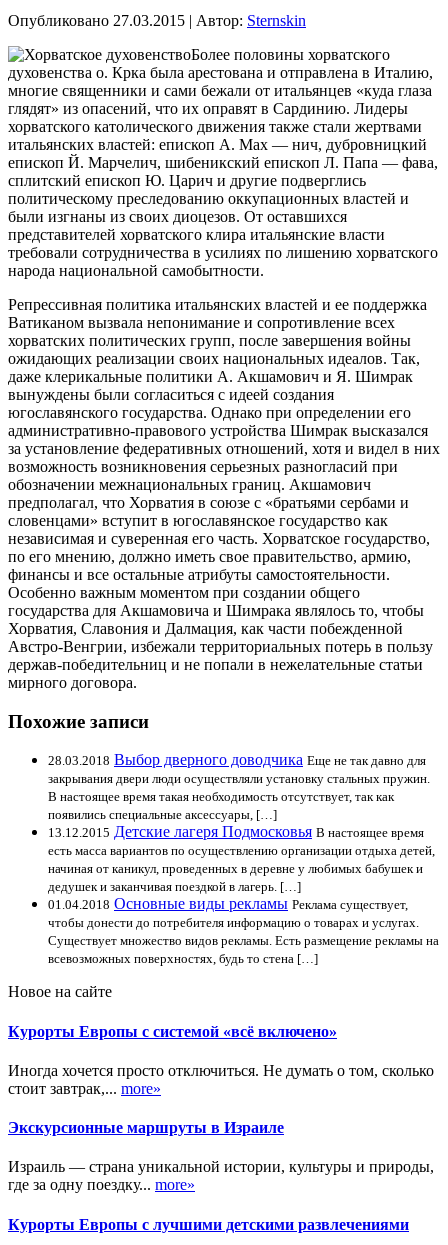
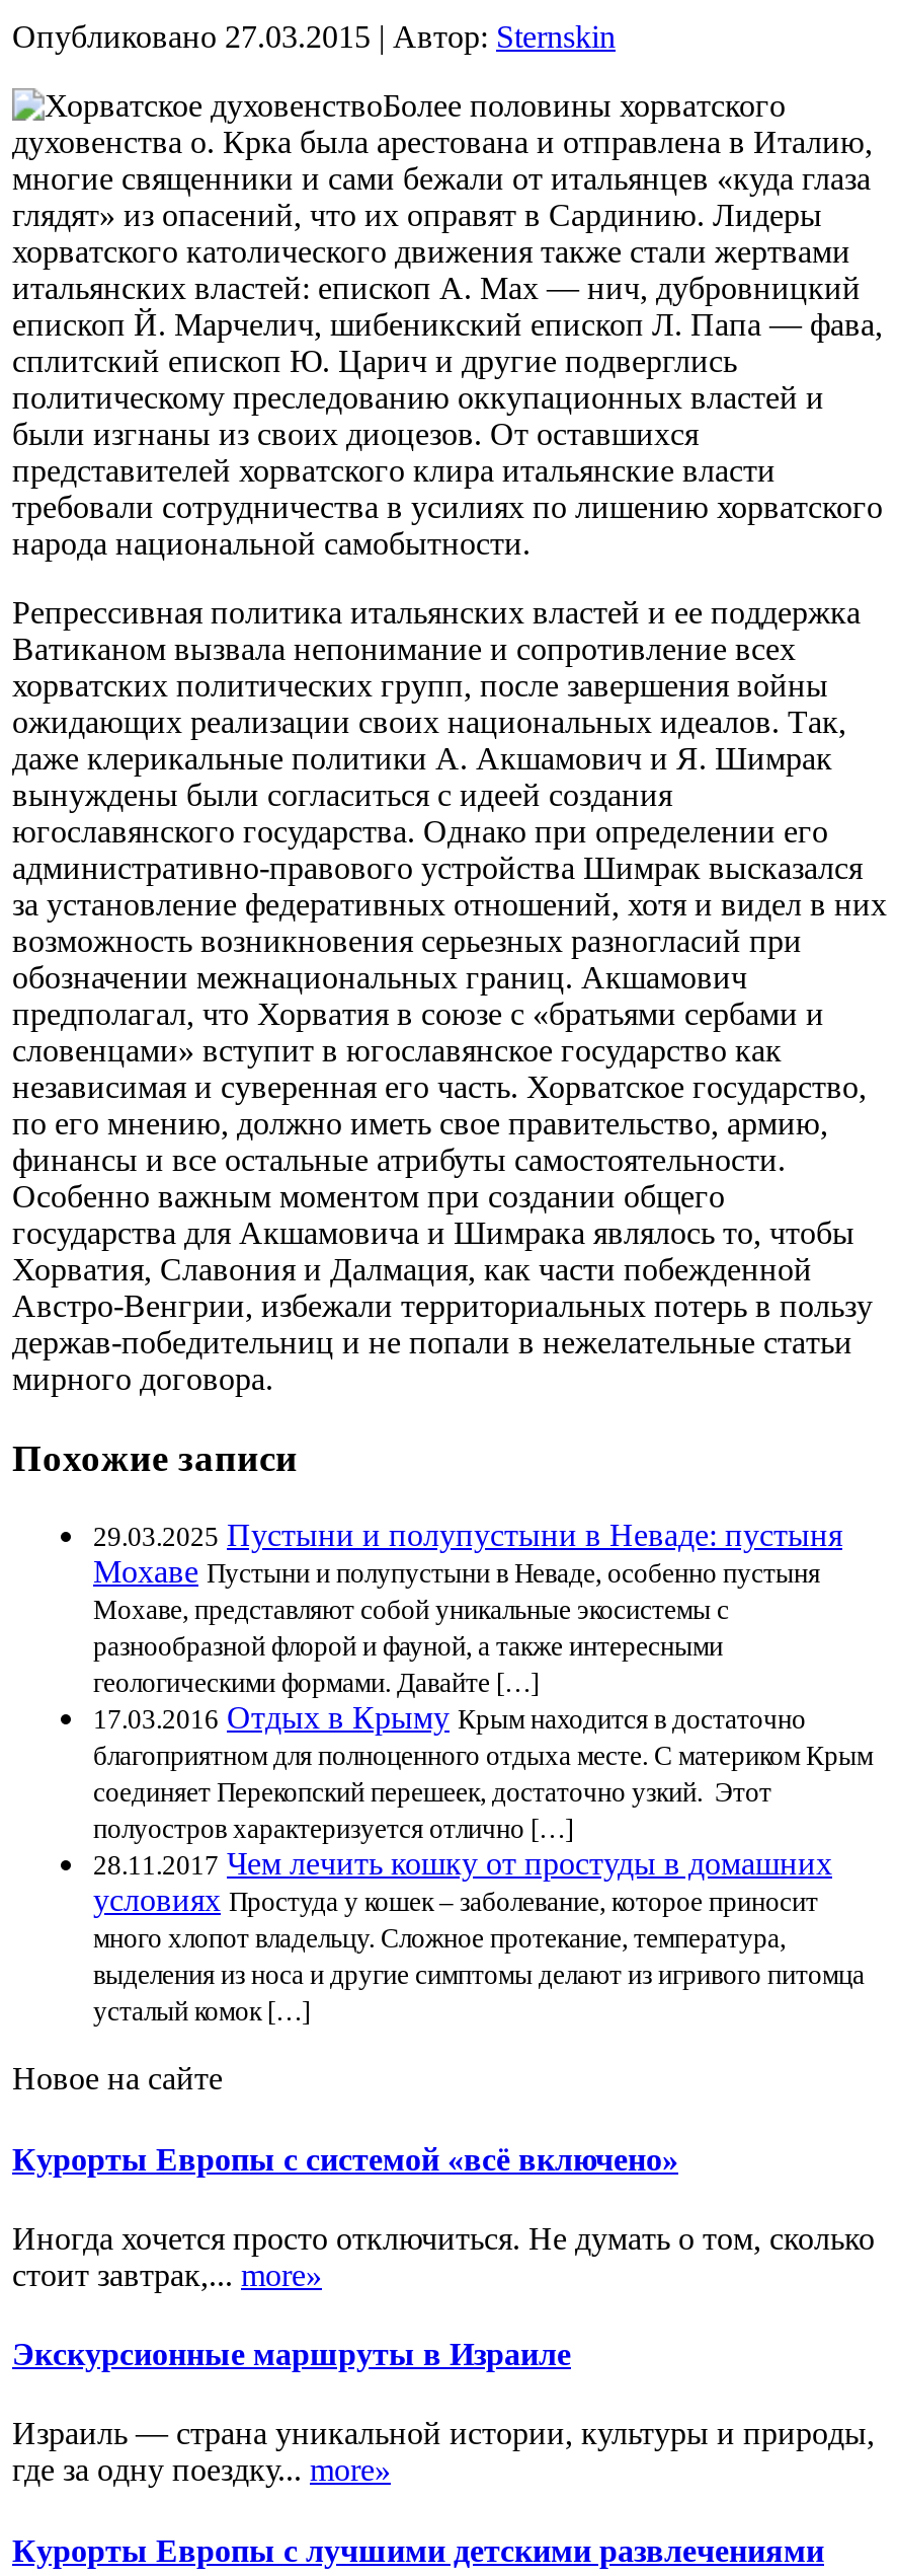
[48,751,439,966] 28.03.2018 Выбор дверного доводчика Еще не так давно для | закрывания двери люди осуществляли установку стальных пружин. | В настоящее время такая необходимость отсутствует, так как | появились специальные аксессуары, […] | 13.12.2015 Детские лагеря Подмосковья В настоящее время | есть масса вариантов по осуществлению организации отдыха детей, | начиная от каникул, проведенных в деревне у любимых бабушек и | дедушек и заканчивая поездкой в лагерь. […] | 01.04.2018 Основные виды рекламы Реклама существует, | чтобы донести до потребителя информацию о товарах и услугах. | Существует множество видов рекламы. Есть размещение рекламы на | всевозможных поверхностях, будь то стена […] -> [93,1518,873,2027] 29.03.2025 Пустыни и полупустыни в Неваде: пустыня | Мохаве Пустыни и полупустыни в Неваде, особенно пустыня | Мохаве, представляют собой уникальные экосистемы с | разнообразной флорой и фауной, а также интересными | геологическими формами. Давайте […] | 17.03.2016 Отдых в Крыму Крым находится в достаточно | благоприятном для полноценного отдыха месте. С материком Крым | соединяет Перекопский перешеек, достаточно узкий. Этот | полуостров характеризуется отлично […] | 28.11.2017 Чем лечить кошку от простуды в домашних | условиях Простуда у кошек – заболевание, которое приносит | много хлопот владельцу. Сложное протекание, температура, | выделения из носа и другие симптомы делают из игривого питомца | усталый комок […]

